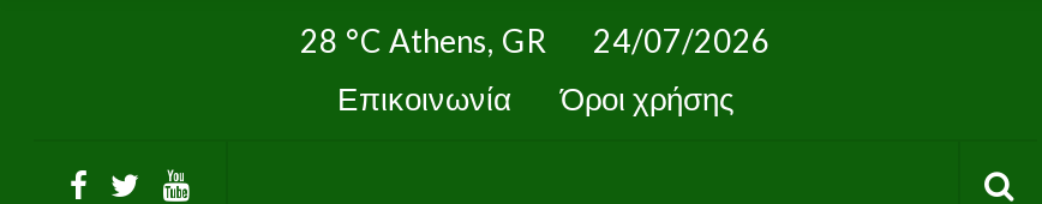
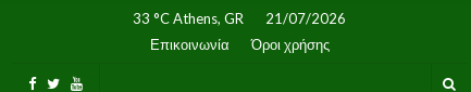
[300,22,545,60] 28 °C Athens, GR -> [133,10,244,27] 33 °C Athens, GR
[593,22,771,60] 24/07/2026 -> [265,10,346,27] 21/07/2026

